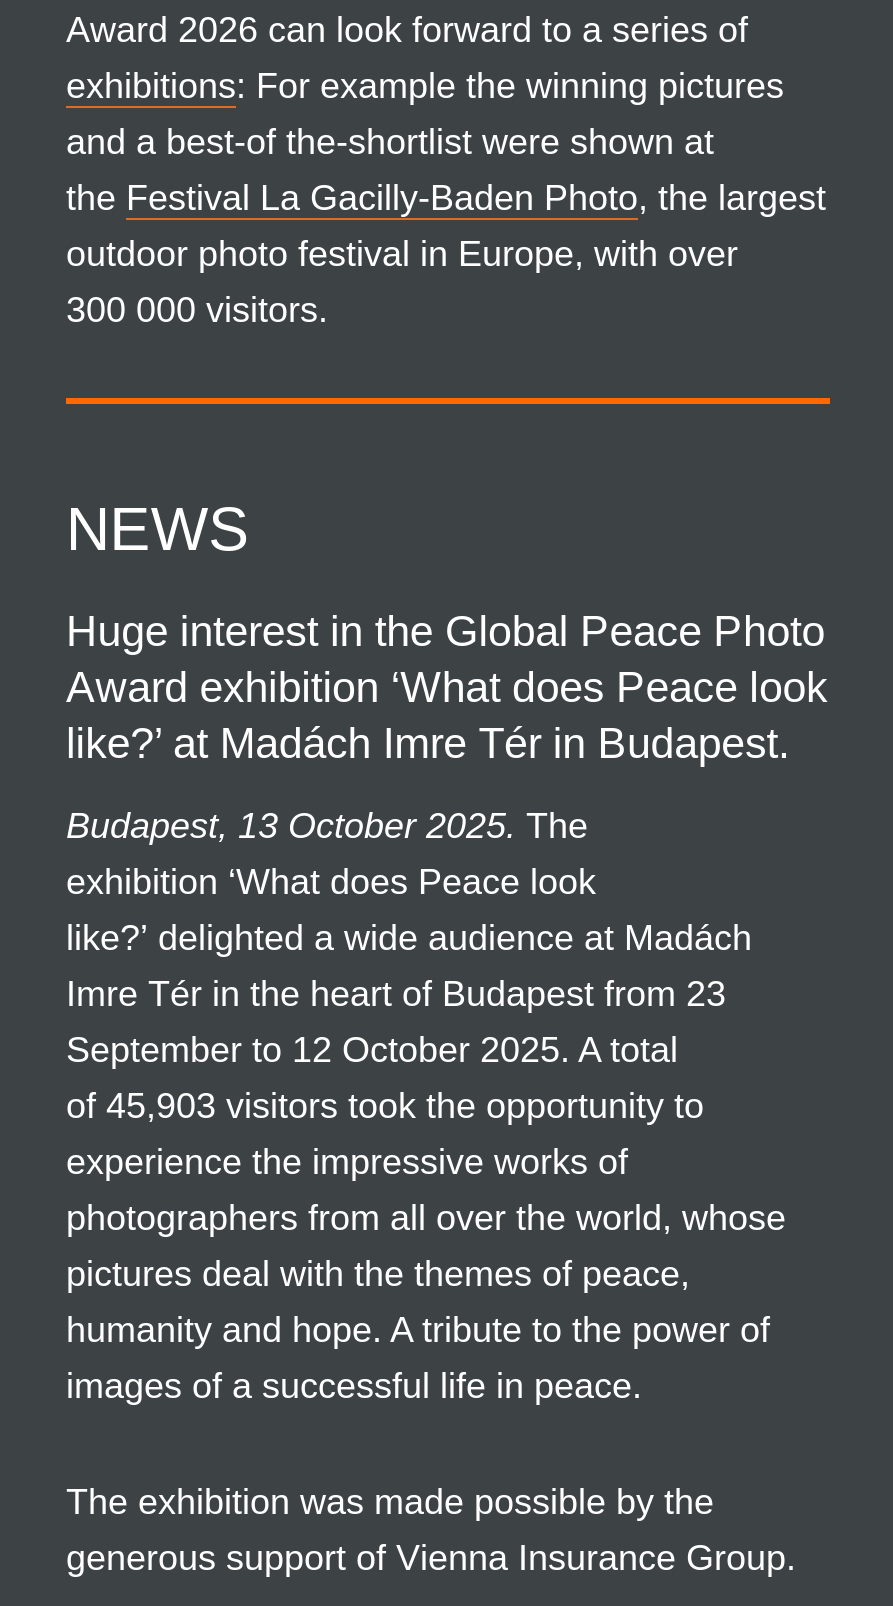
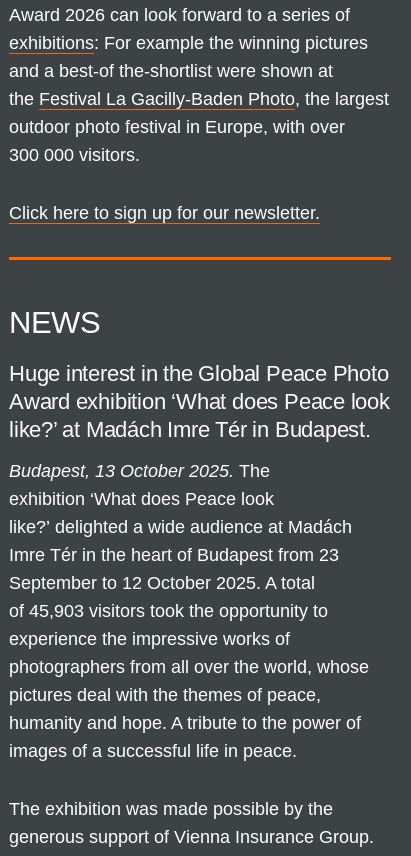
none -> [9,203,320,223] Click here to sign up for our newsletter.

